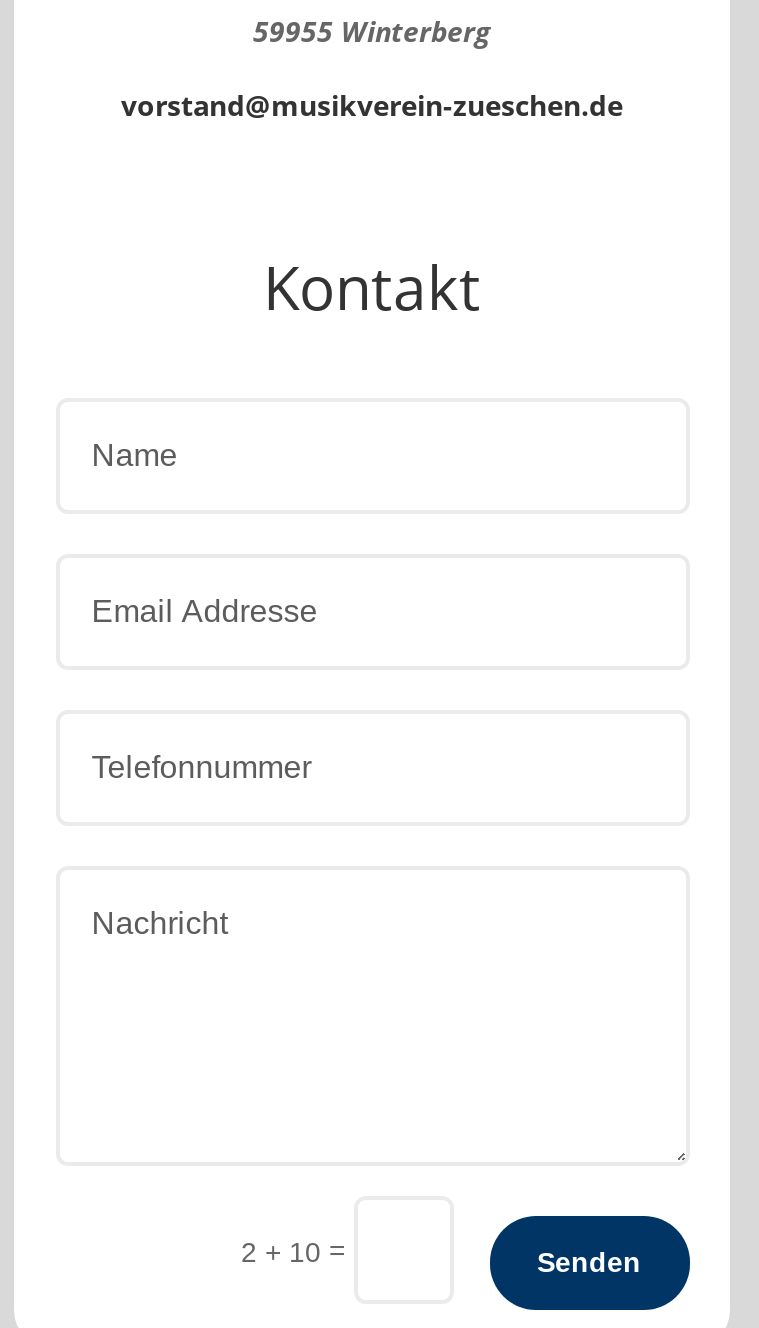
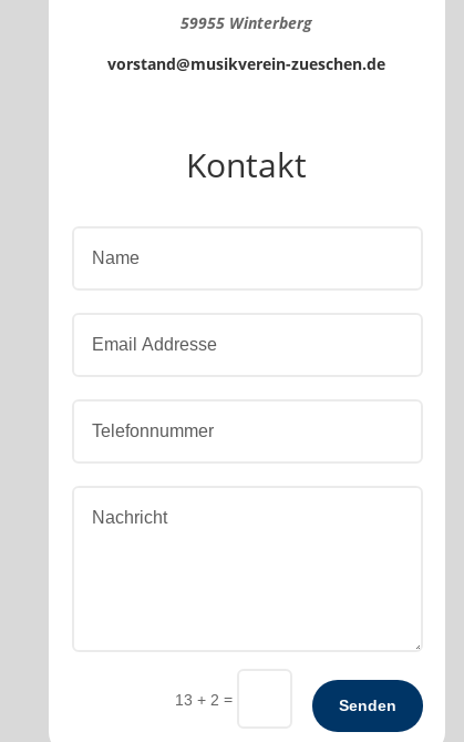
[241,1234,353,1268] 2 + 10 = -> [174,690,236,709] 13 + 2 =

